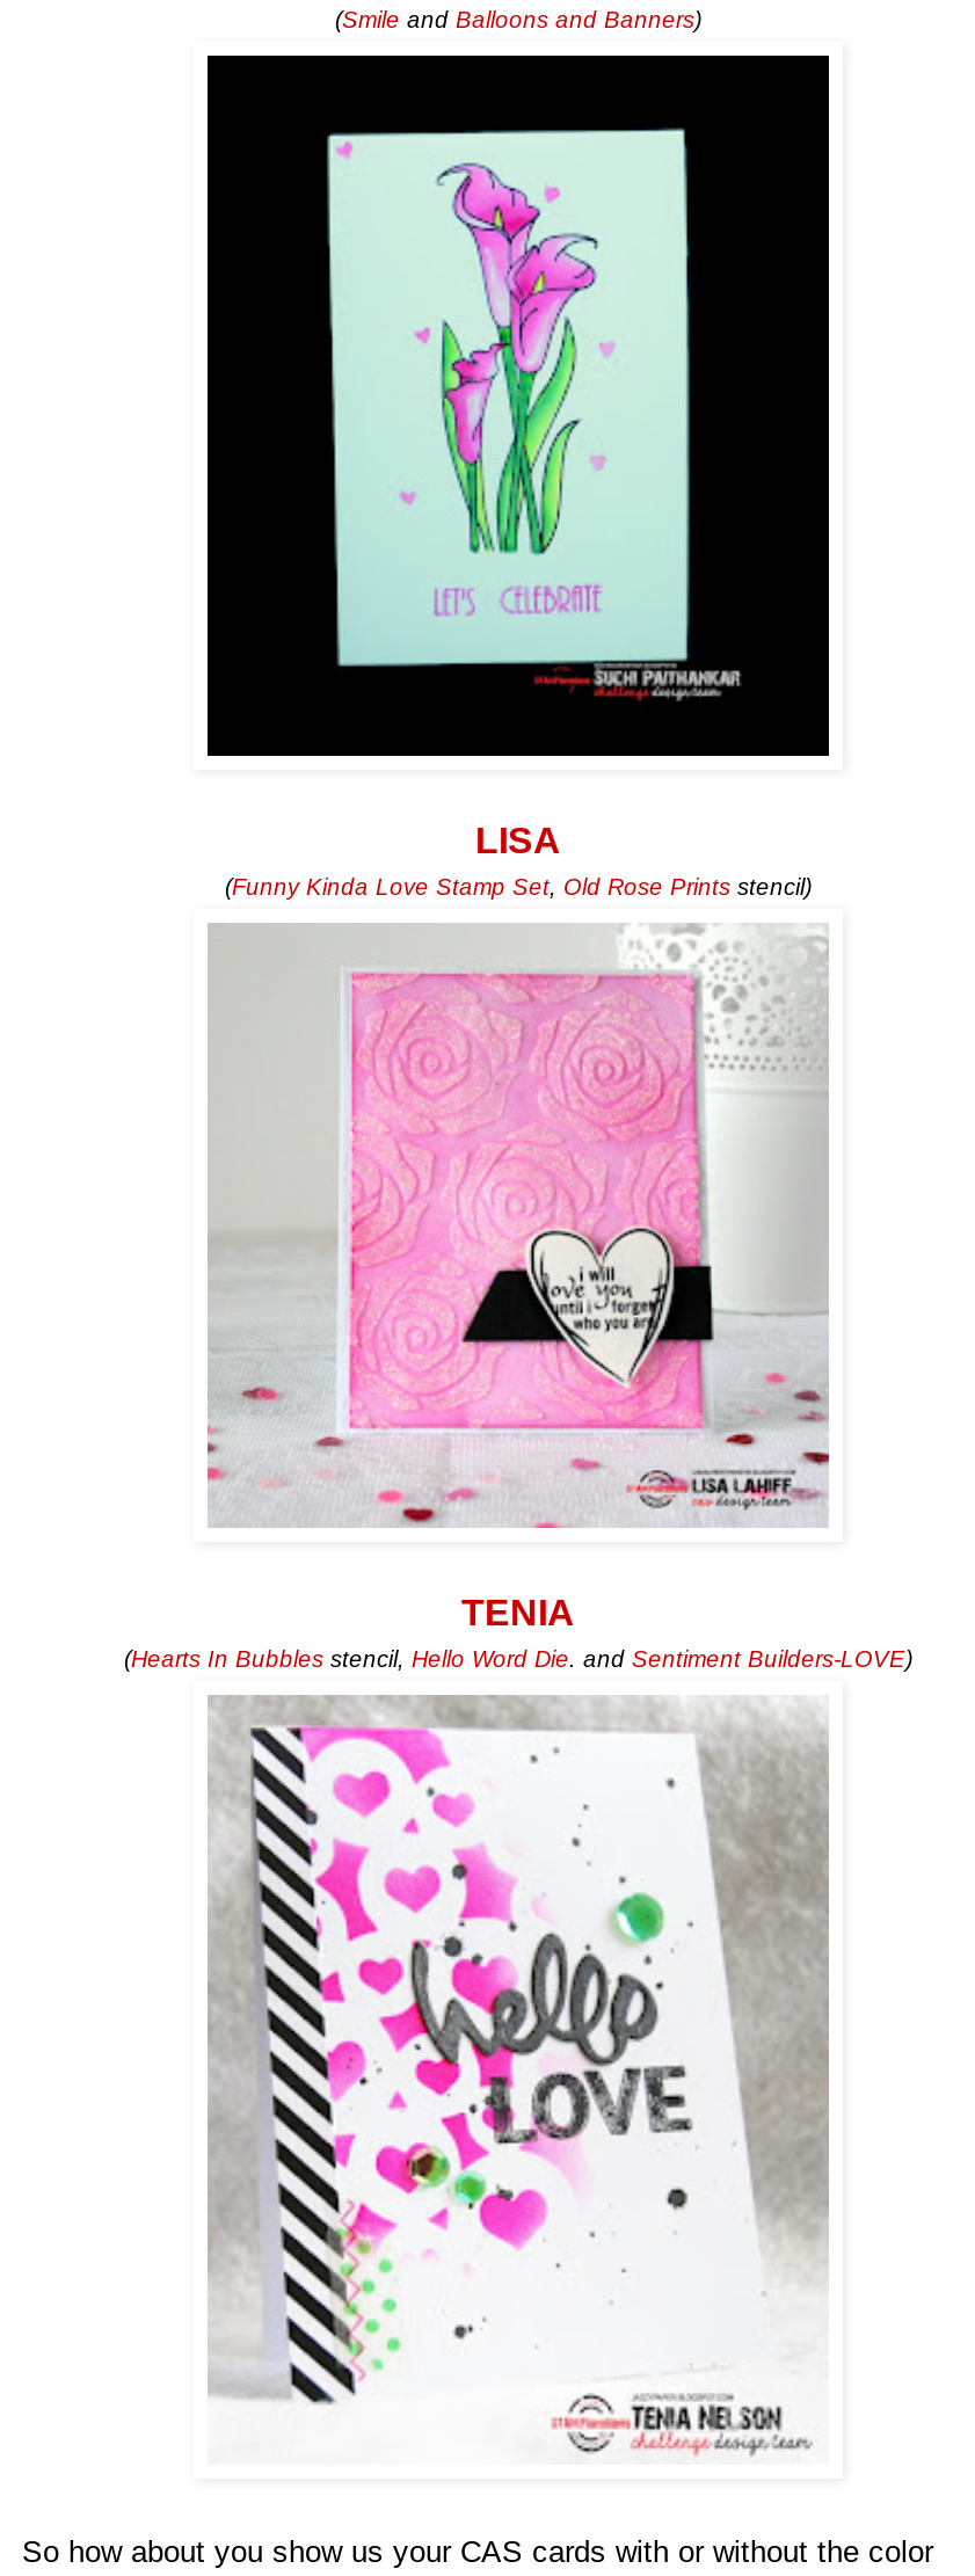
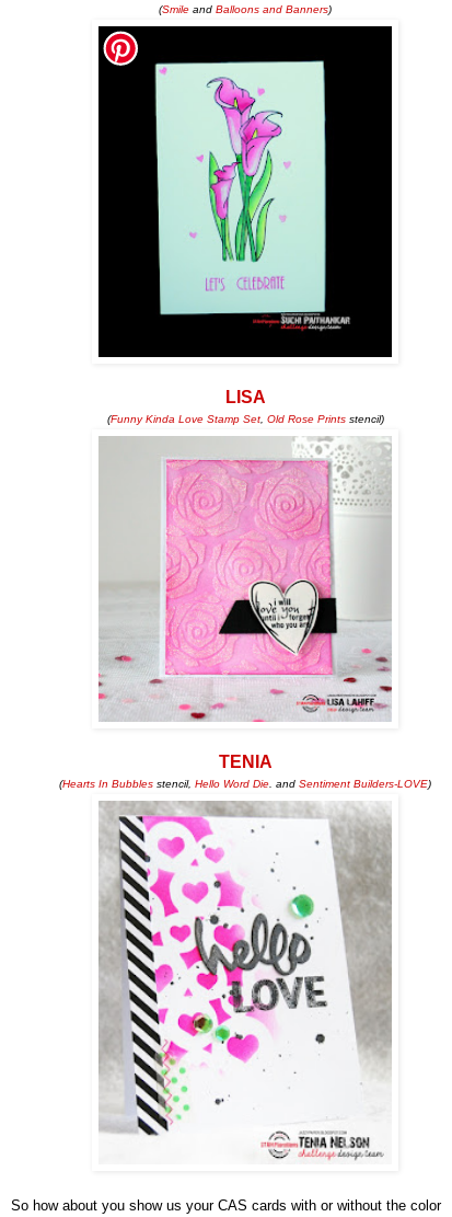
none -> [102,30,139,67] [image]

